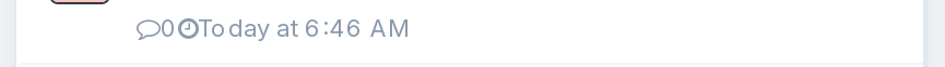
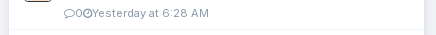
[198,13,410,43] Today at 6:46 AM -> [92,6,209,20] Yesterday at 6:28 AM

